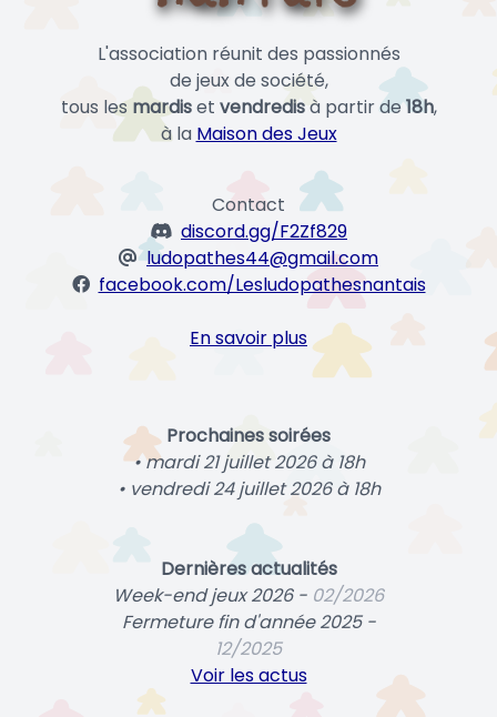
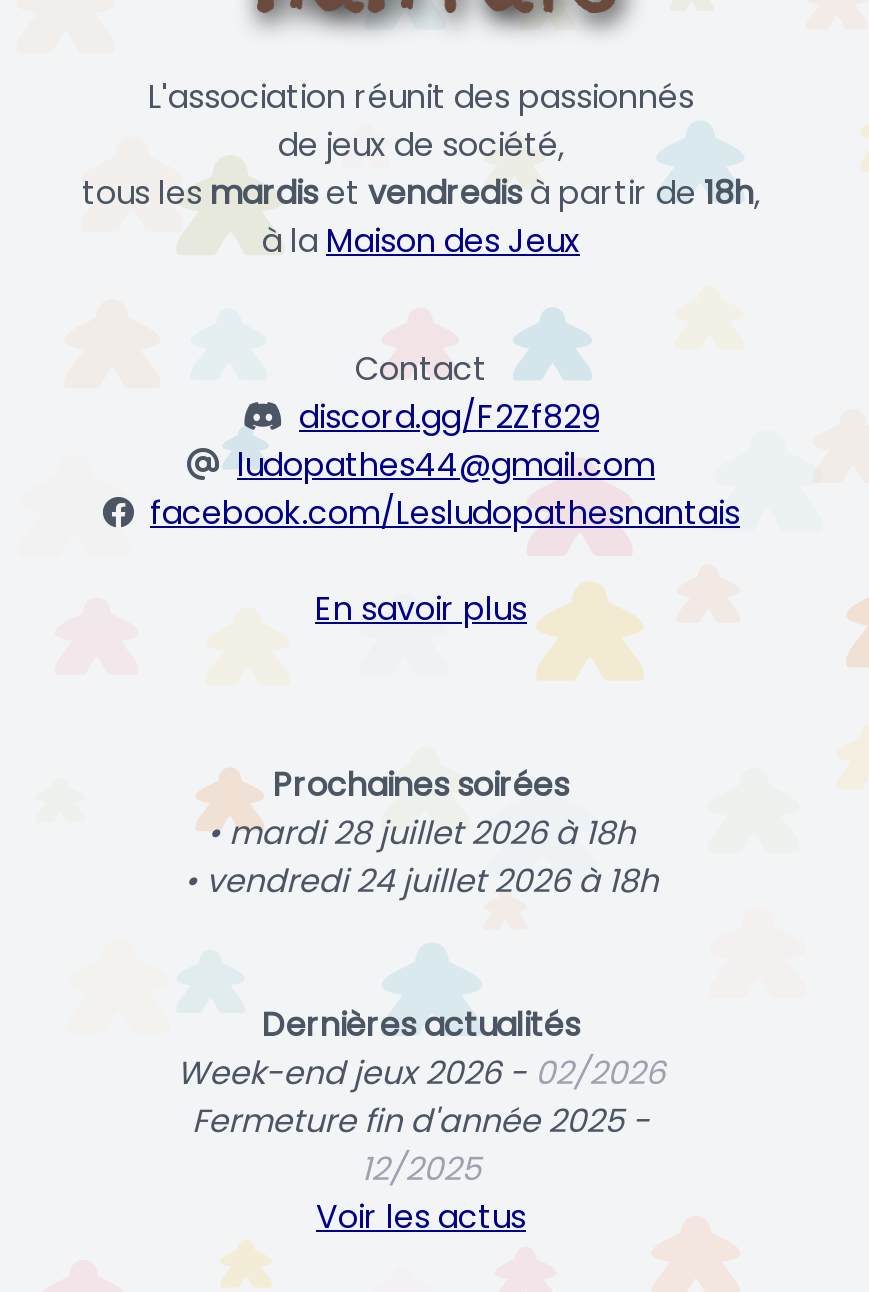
[133,450,364,475] • mardi 21 juillet 2026 à 18h -> [207,810,635,856] • mardi 28 juillet 2026 à 18h

